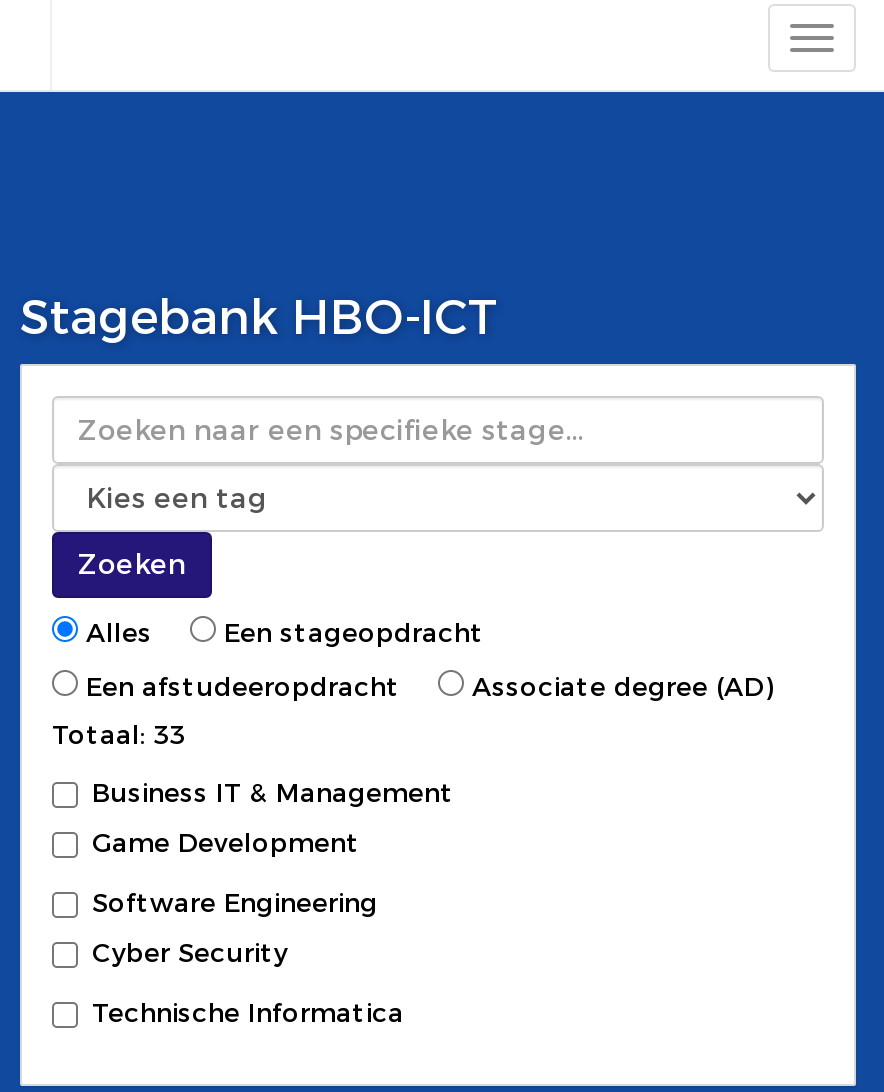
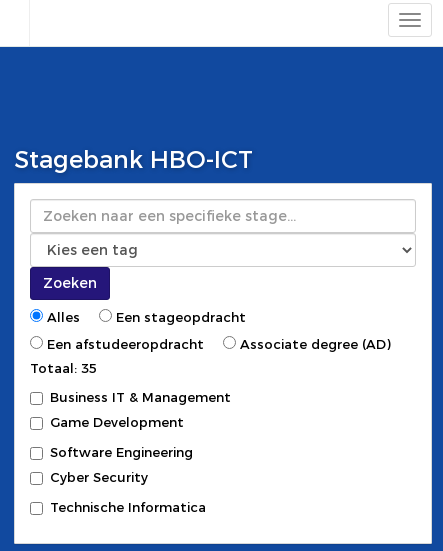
[52,718,186,750] Totaal: 33 -> [30,360,97,376] Totaal: 35

